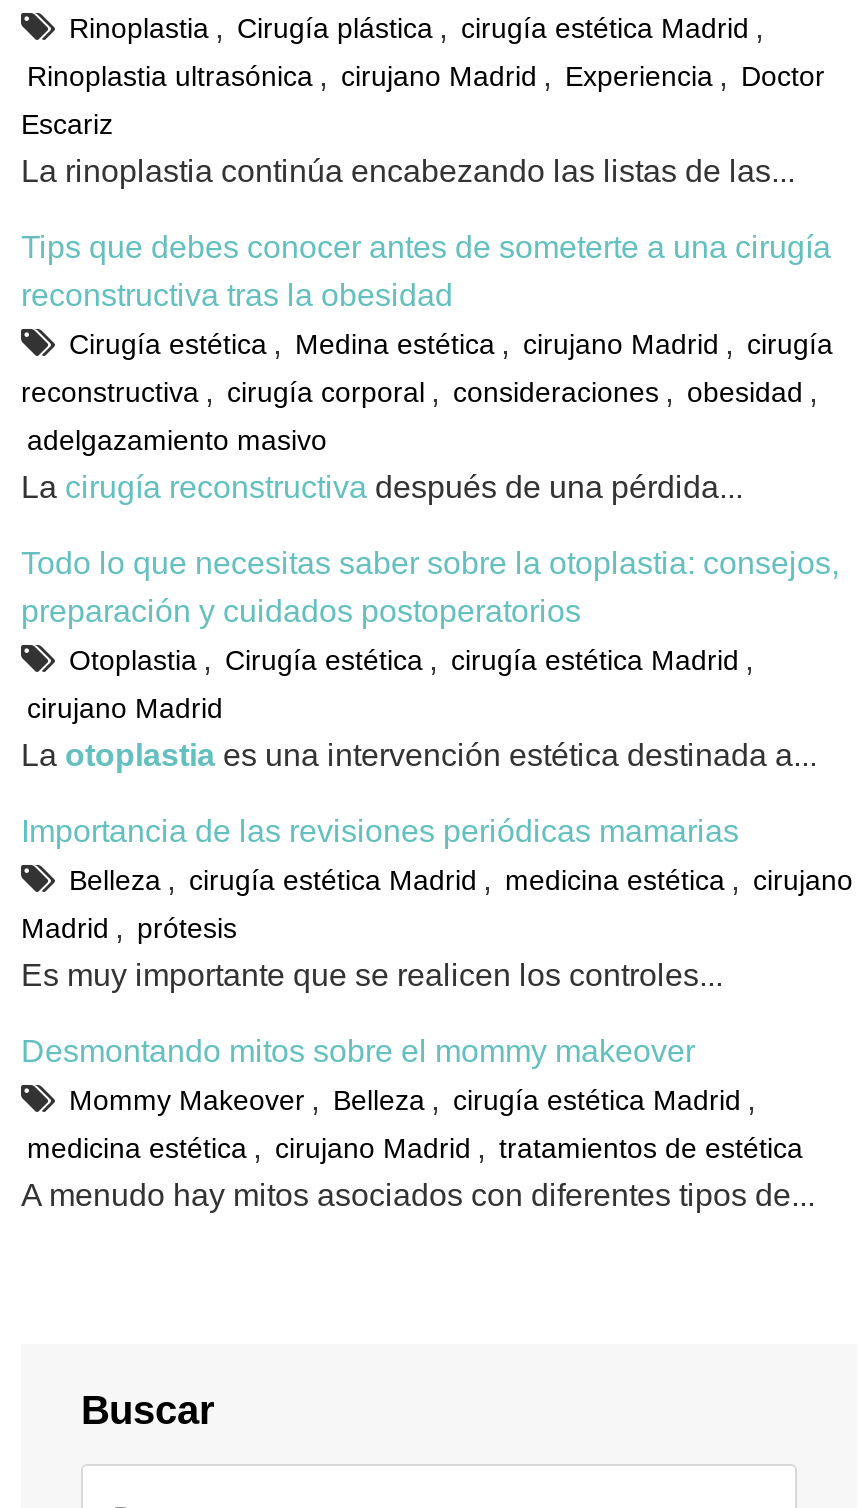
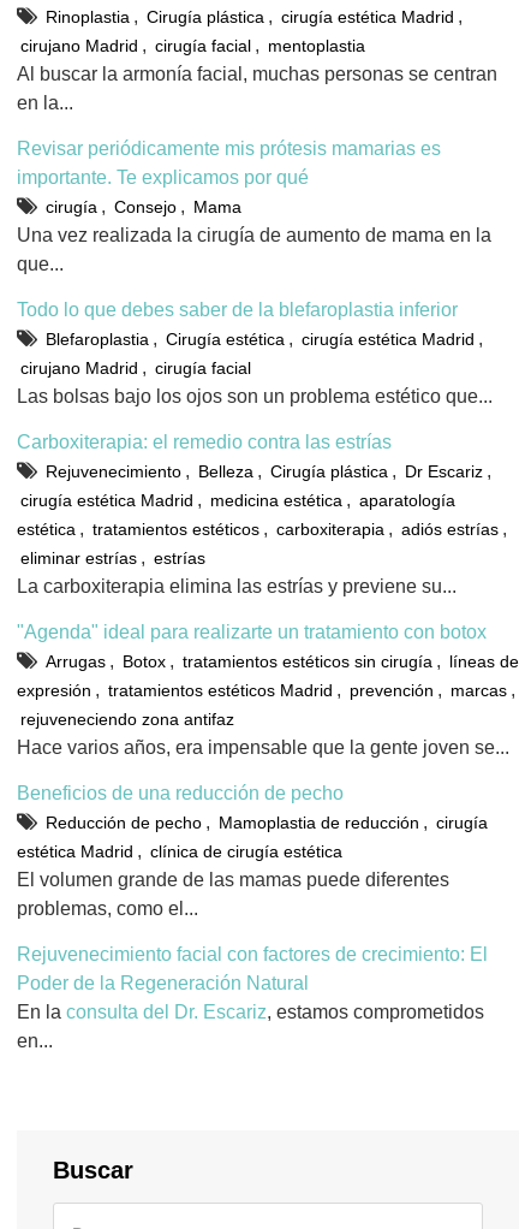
[27,57,825,91] Rinoplastia ultrasónica , cirujano Madrid , Experiencia , Doctor -> [17,34,497,112] cirujano Madrid , cirugía facial , mentoplastia | Al buscar la armonía facial, muchas personas se centran | en la...
[21,107,795,187] Escariz | La rinoplastia continúa encabezando las listas de las... -> [17,138,491,274] Revisar periódicamente mis prótesis mamarias es | importante. Te explicamos por qué | cirugía , Consejo , Mama | Una vez realizada la cirugía de aumento de mama en la | que...
[21,229,833,407] Tips que debes conocer antes de someterte a una cirugía | reconstructiva tras la obesidad | Cirugía estética , Medina estética , cirujano Madrid , cirugía | reconstructiva , cirugía corporal , consideraciones , obesidad , -> [17,299,493,406] Todo lo que debes saber de la blefaroplastia inferior | Blefaroplastia , Cirugía estética , cirugía estética Madrid , | cirujano Madrid , cirugía facial | Las bolsas bajo los ojos son un problema estético que...
[21,423,743,503] adelgazamiento masivo | La cirugía reconstructiva después de una pérdida... -> [17,431,507,596] Carboxiterapia: el remedio contra las estrías | Rejuvenecimiento , Belleza , Cirugía plástica , Dr Escariz , | cirugía estética Madrid , medicina estética , aparatología | estética , tratamientos estéticos , carboxiterapia , adiós estrías , | eliminar estrías , estrías | La carboxiterapia elimina las estrías y previene su...
[21,545,839,675] Todo lo que necesitas saber sobre la otoplastia: consejos, | preparación y cuidados postoperatorios | Otoplastia , Cirugía estética , cirugía estética Madrid , -> [17,621,519,699] "Agenda" ideal para realizarte un tratamiento con botox | Arrugas , Botox , tratamientos estéticos sin cirugía , líneas de | expresión , tratamientos estéticos Madrid , prevención , marcas ,
[21,691,817,771] cirujano Madrid | La otoplastia es una intervención estética destinada a... -> [17,709,509,757] rejuveneciendo zona antifaz | Hace varios años, era impensable que la gente joven se...
[21,813,853,991] Importancia de las revisiones periódicas mamarias | Belleza , cirugía estética Madrid , medicina estética , cirujano | Madrid , prótesis | Es muy importante que se realicen los controles... -> [17,782,488,918] Beneficios de una reducción de pecho | Reducción de pecho , Mamoplastia de reducción , cirugía | estética Madrid , clínica de cirugía estética | El volumen grande de las mamas puede diferentes | problemas, como el...
[21,1033,815,1211] Desmontando mitos sobre el mommy makeover | Mommy Makeover , Belleza , cirugía estética Madrid , | medicina estética , cirujano Madrid , tratamientos de estética | A menudo hay mitos asociados con diferentes tipos de... -> [17,943,488,1050] Rejuvenecimiento facial con factores de crecimiento: El | Poder de la Regeneración Natural | En la consulta del Dr. Escariz, estamos comprometidos | en...

